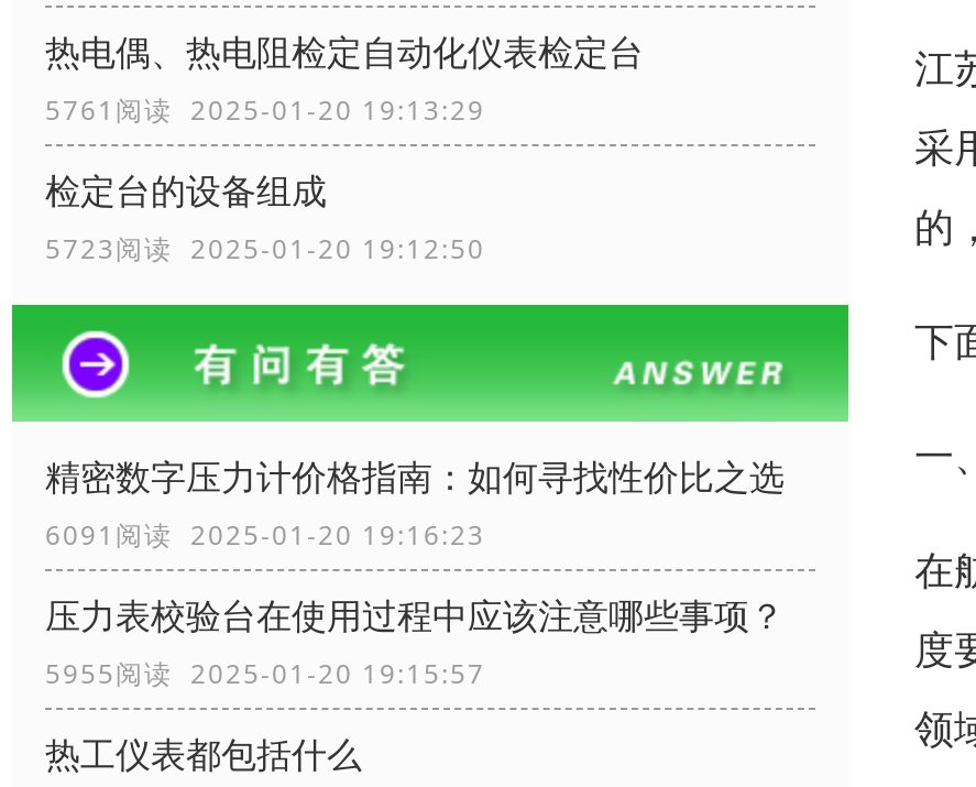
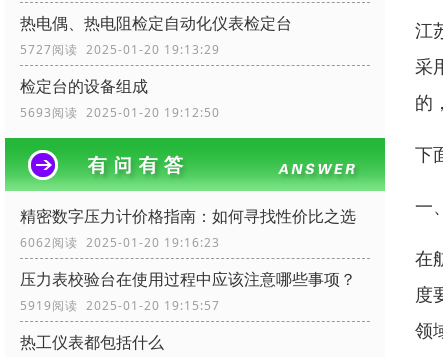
[45,92,485,129] 5761阅读 2025-01-20 19:13:29 -> [20,41,220,58] 5727阅读 2025-01-20 19:13:29
[45,230,485,268] 5723阅读 2025-01-20 19:12:50 -> [20,104,220,121] 5693阅读 2025-01-20 19:12:50
[45,517,485,554] 6091阅读 2025-01-20 19:16:23 -> [20,234,220,251] 6062阅读 2025-01-20 19:16:23
[45,655,485,693] 5955阅读 2025-01-20 19:15:57 -> [20,297,220,314] 5919阅读 2025-01-20 19:15:57

